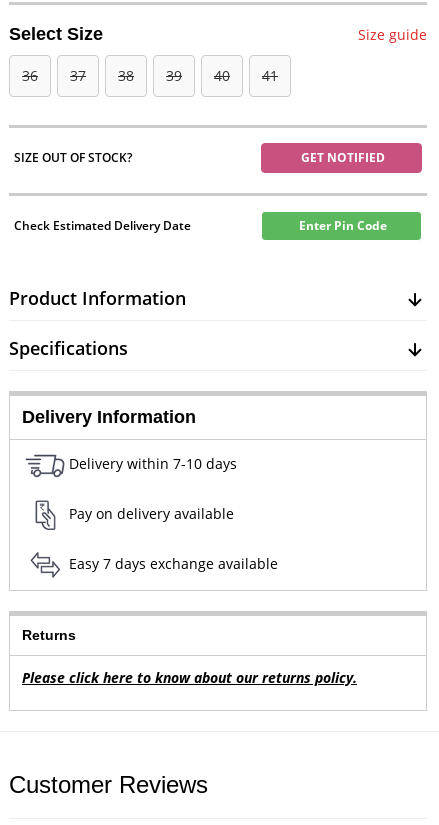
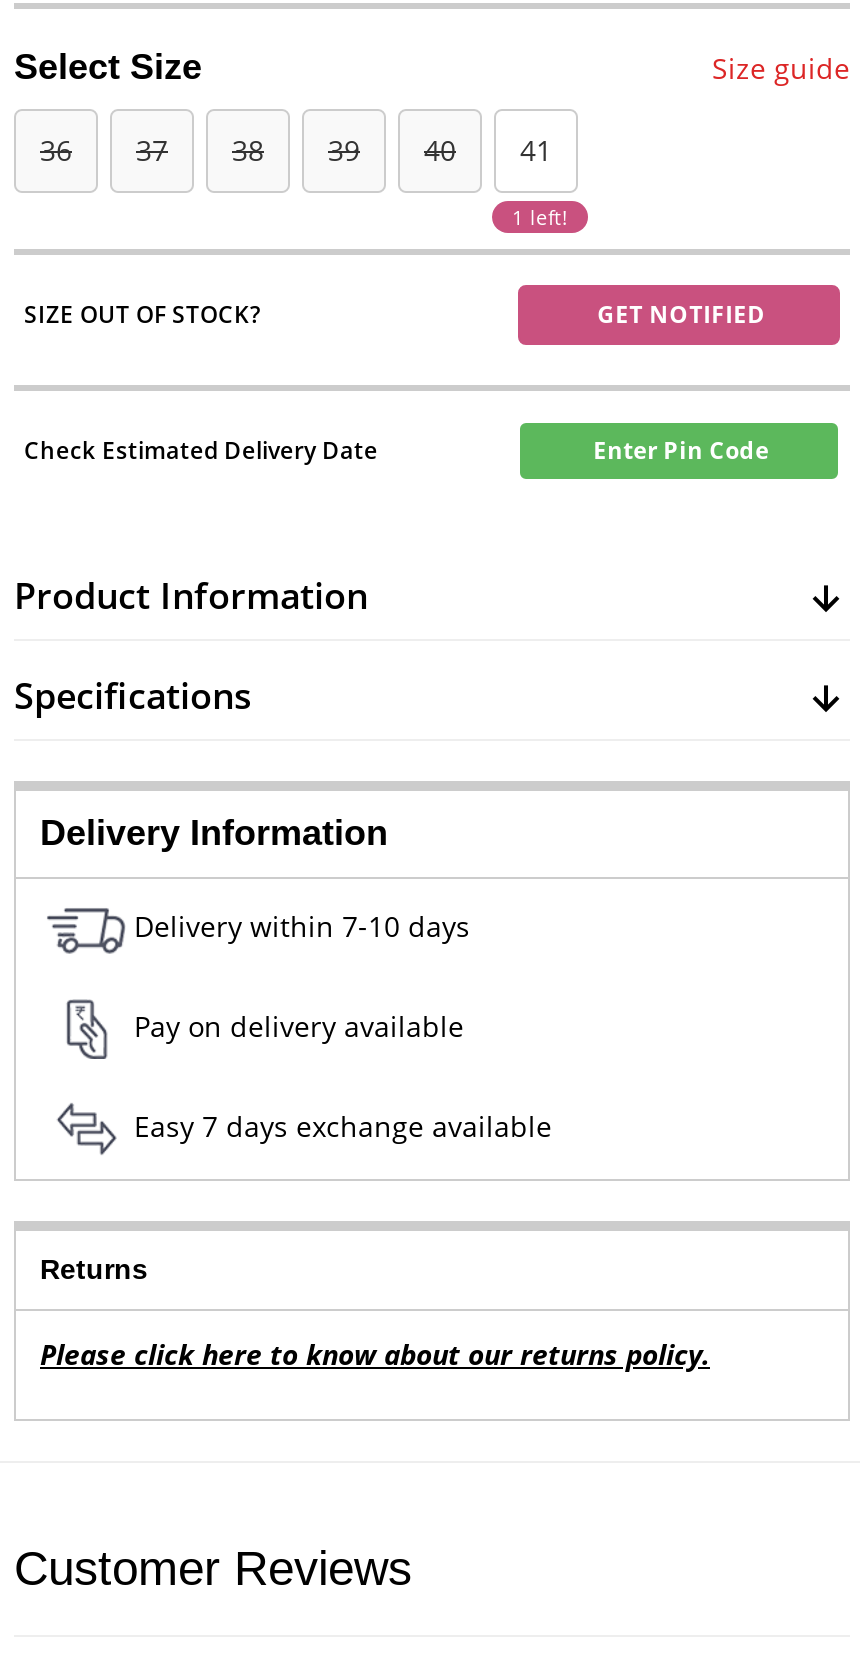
none -> [512,203,568,231] 1 left!

